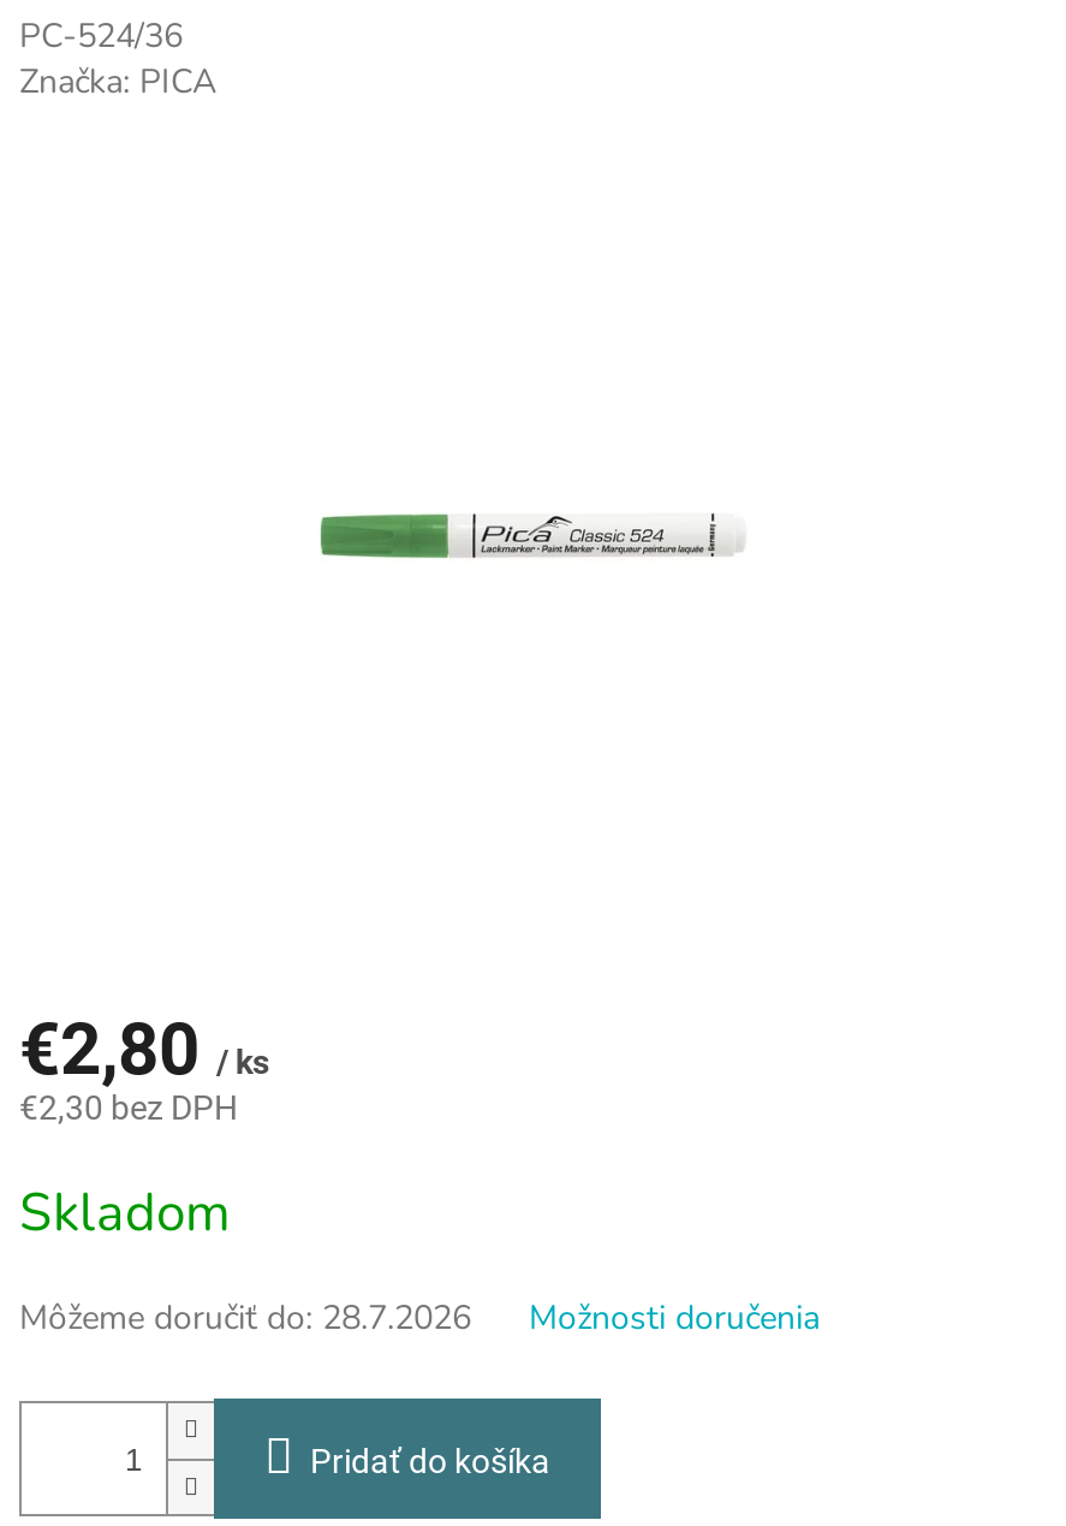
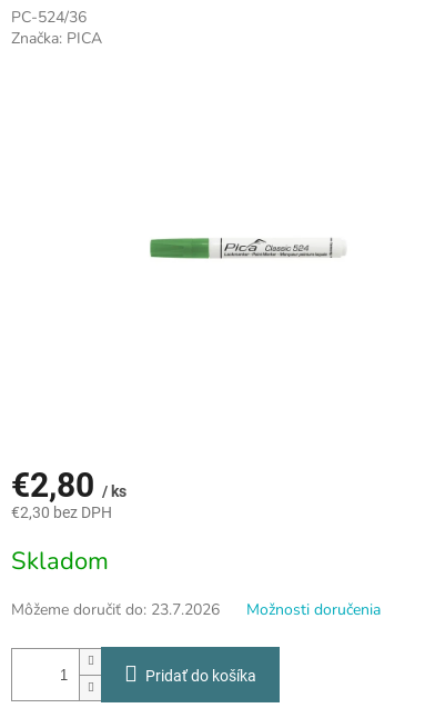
[19,1296,471,1342] Môžeme doručiť do: 28.7.2026 -> [11,600,220,621] Môžeme doručiť do: 23.7.2026

